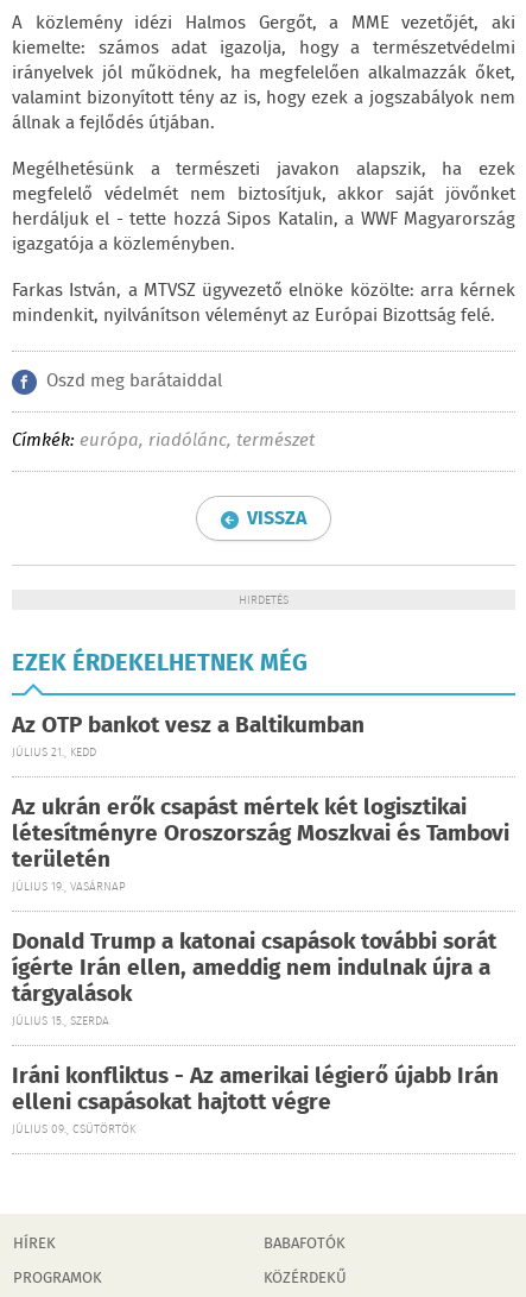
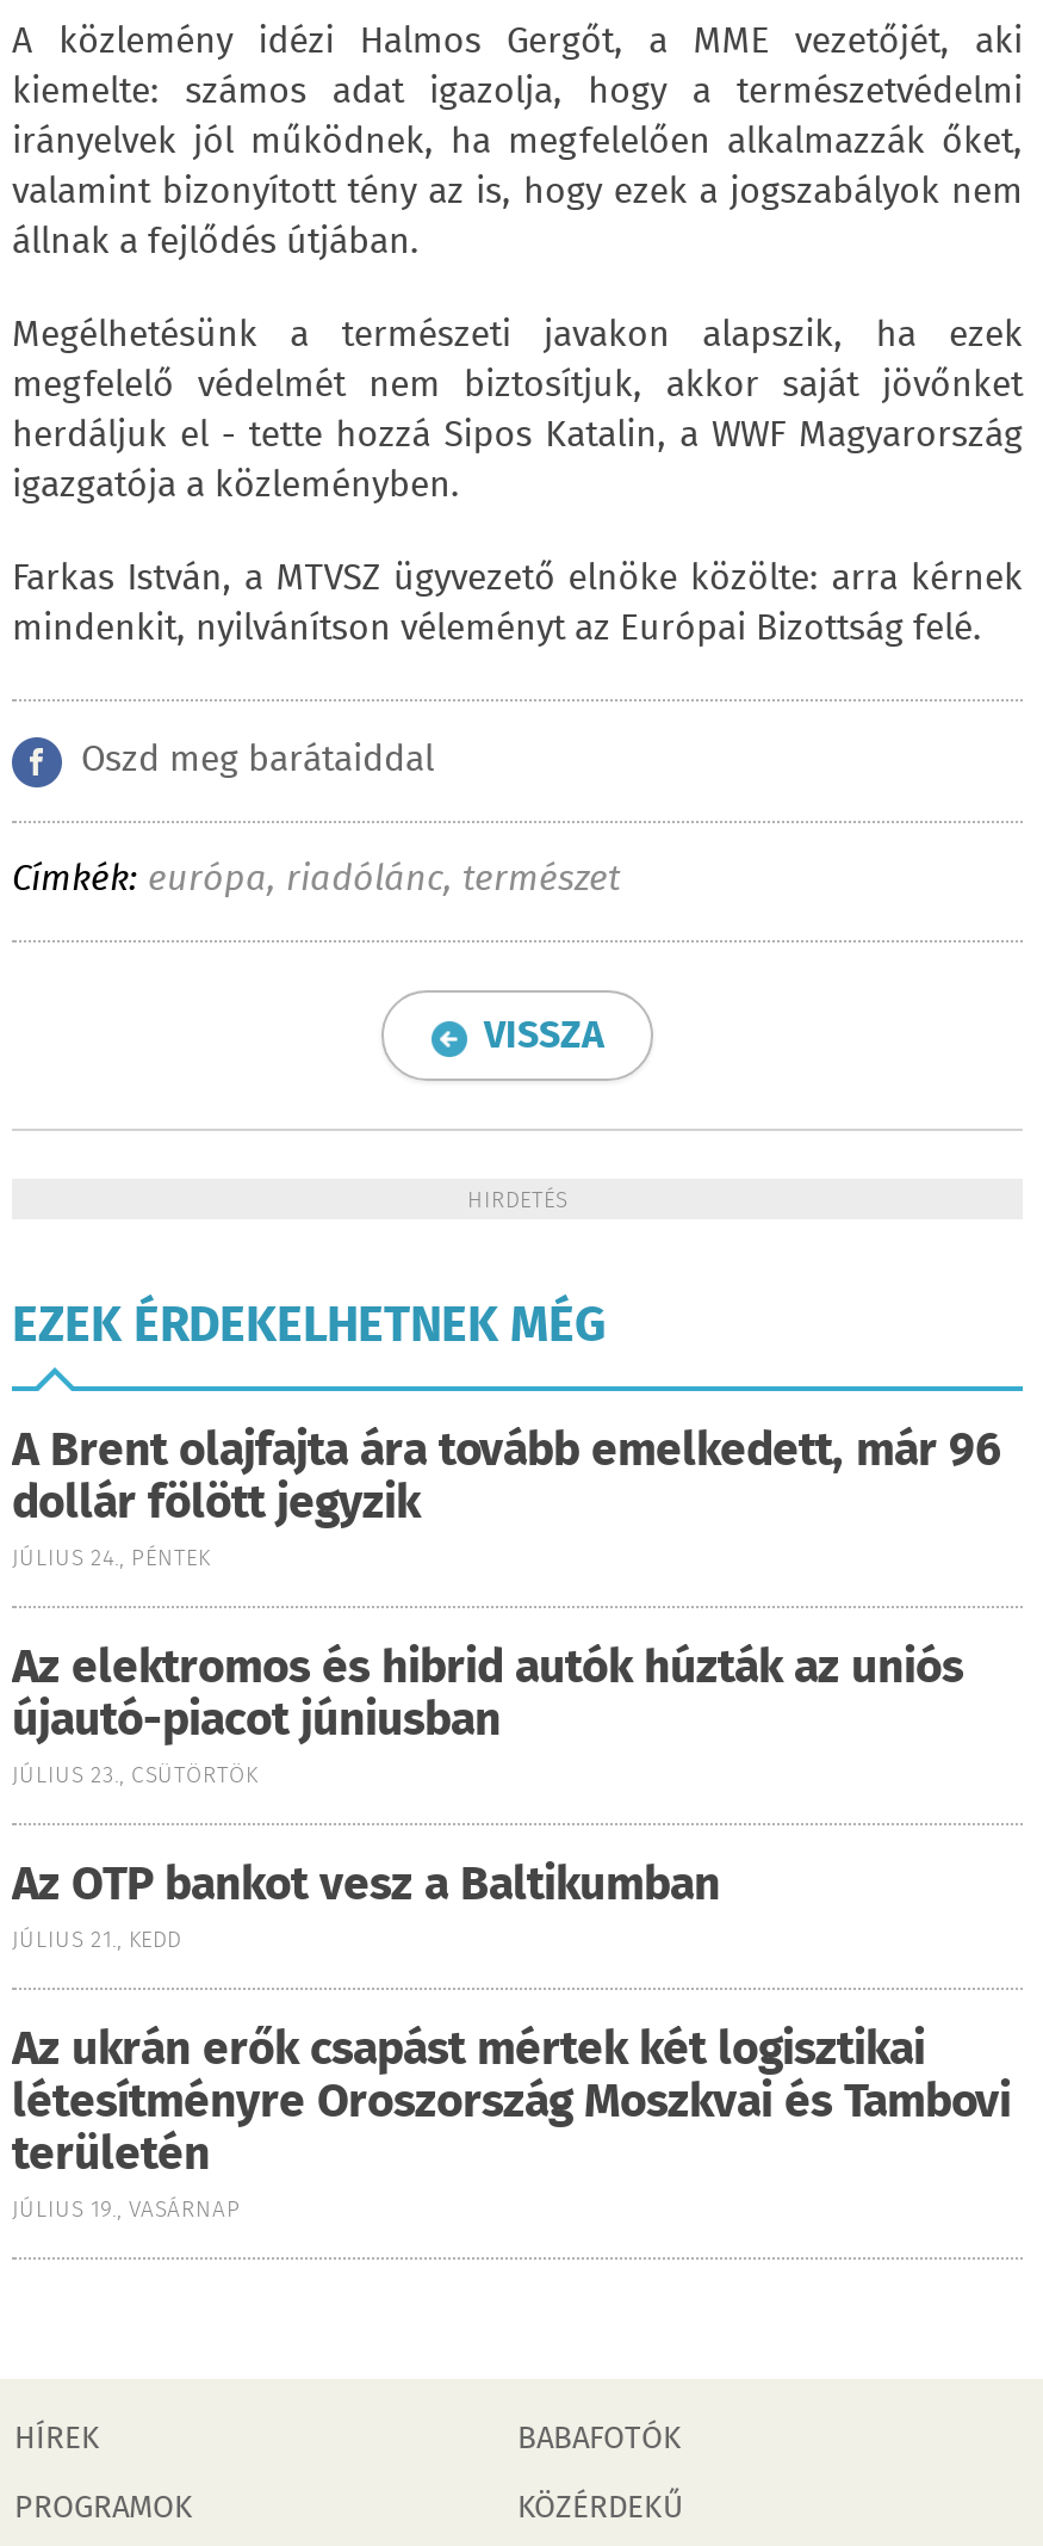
none -> [12,1417,1001,1794] A Brent olajfajta ára tovább emelkedett, már 96 | dollár fölött jegyzik | JÚLIUS 24., PÉNTEK | Az elektromos és hibrid autók húzták az uniós | újautó-piacot júniusban | JÚLIUS 23., CSÜTÖRTÖK
moved [12,709,509,896] -> [12,1852,1011,2229]: Az OTP bankot vesz a Baltikumban | JÚLIUS 21., KEDD | Az ukrán erők csapást mértek két logisztikai | létesítményre Oroszország Moszkvai és Tambovi | területén | JÚLIUS 19., VASÁRNAP
[12,925,499,1139] Donald Trump a katonai csapások további sorát | ígérte Irán ellen, ameddig nem indulnak újra a | tárgyalások | JÚLIUS 15., SZERDA | Iráni konfliktus - Az amerikai légierő újabb Irán | elleni csapásokat hajtott végre | JÚLIUS 09., CSÜTÖRTÖK -> none

